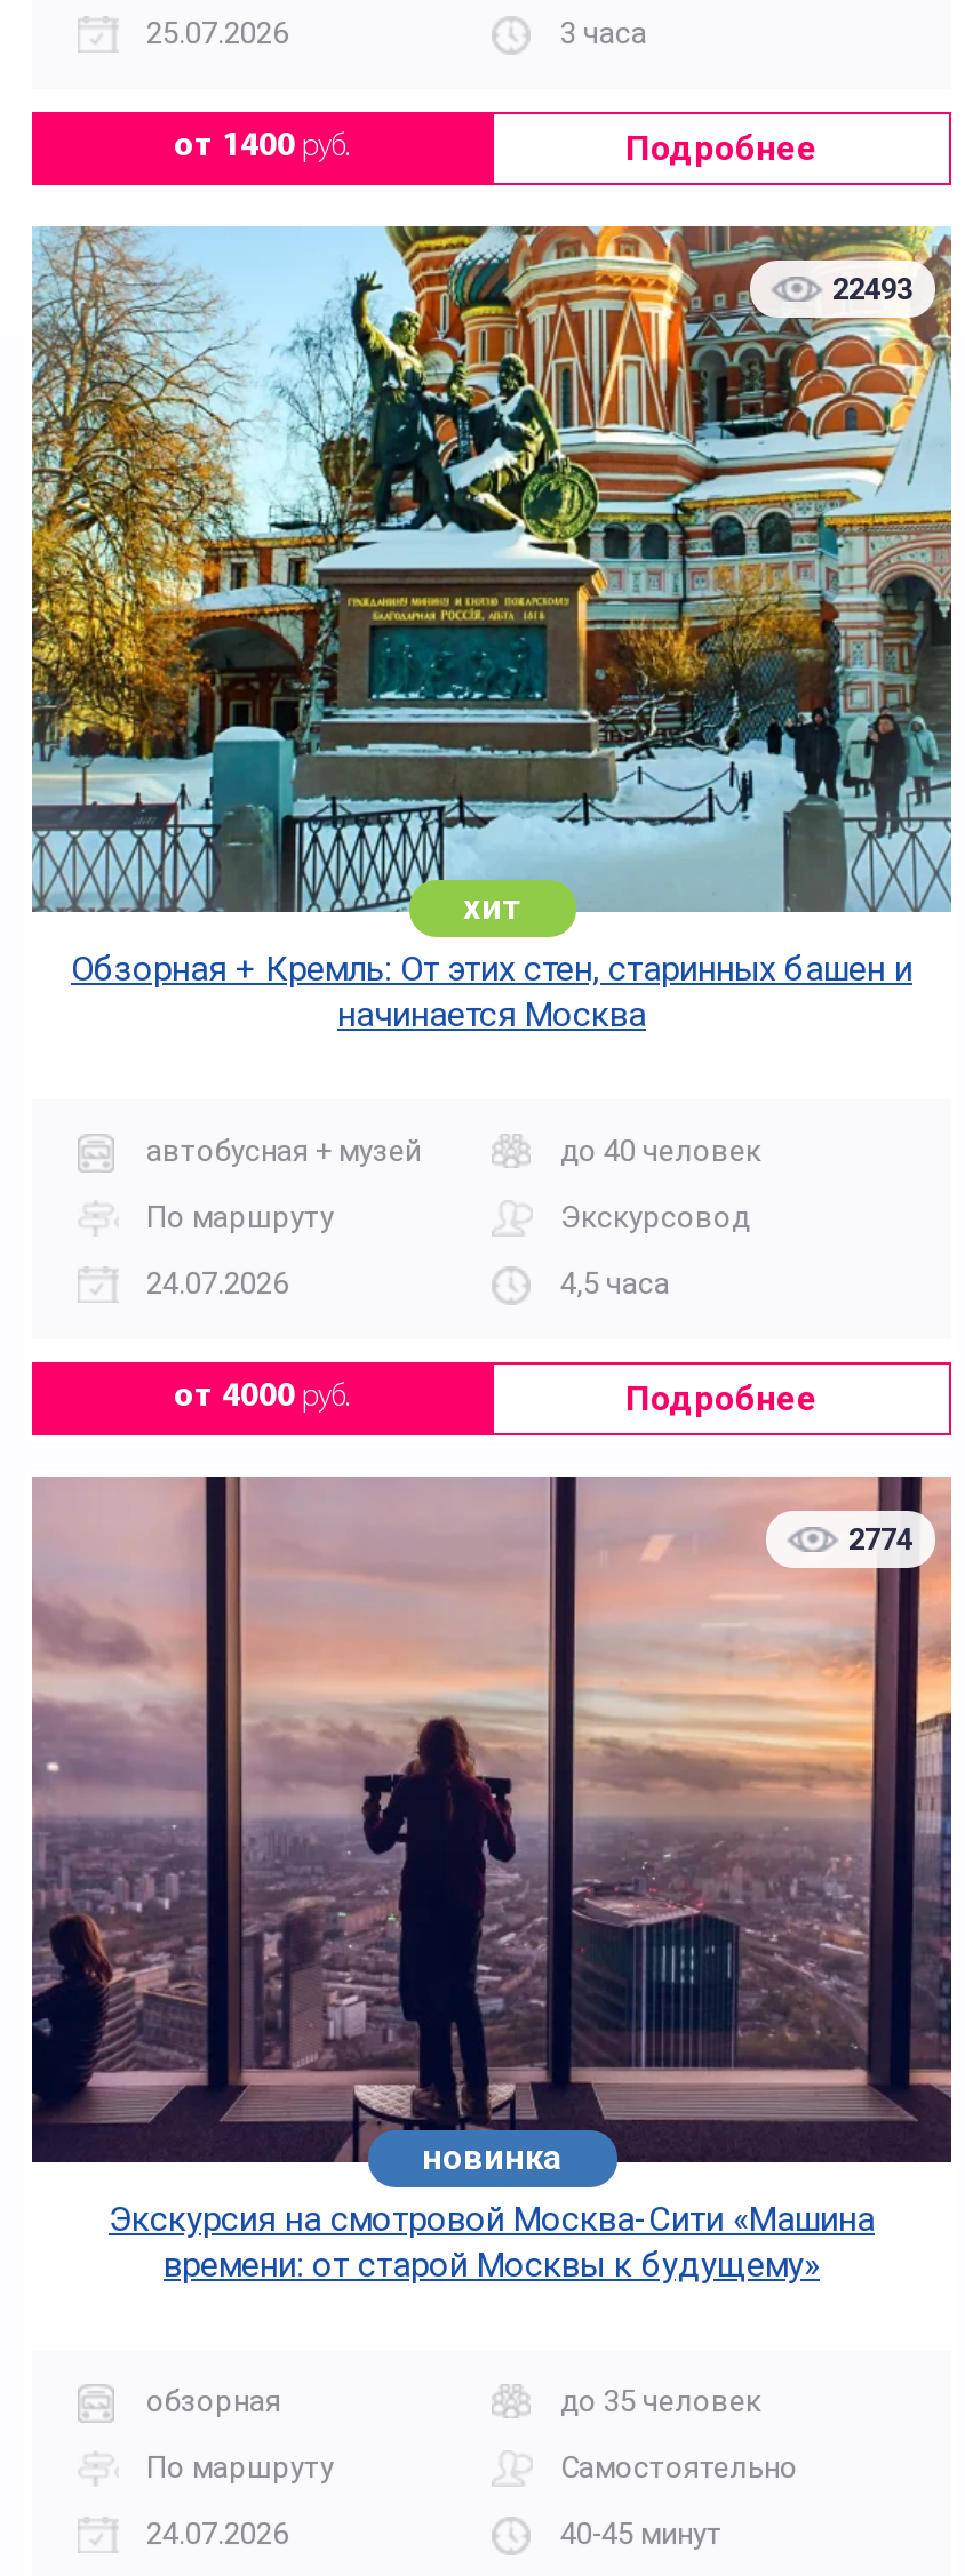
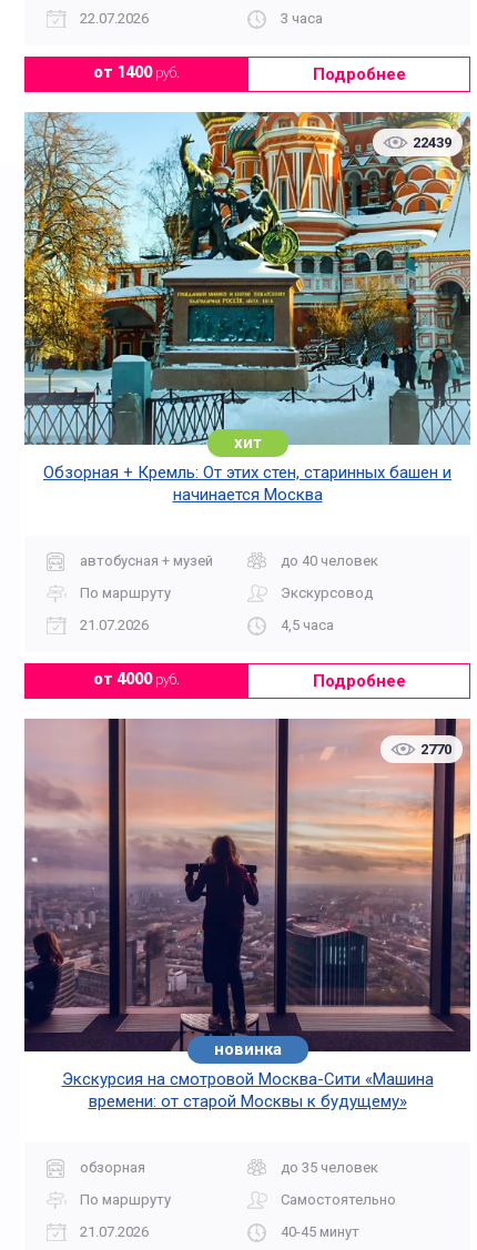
[146,15,288,49] 25.07.2026 -> [80,9,149,26] 22.07.2026
[832,272,912,306] 22493 -> [413,134,451,151] 22439
[146,1265,288,1299] 24.07.2026 -> [80,616,149,633] 21.07.2026
[848,1522,912,1557] 2774 -> [420,741,451,758] 2770
[146,2515,288,2550] 24.07.2026 -> [80,1223,149,1239] 21.07.2026

